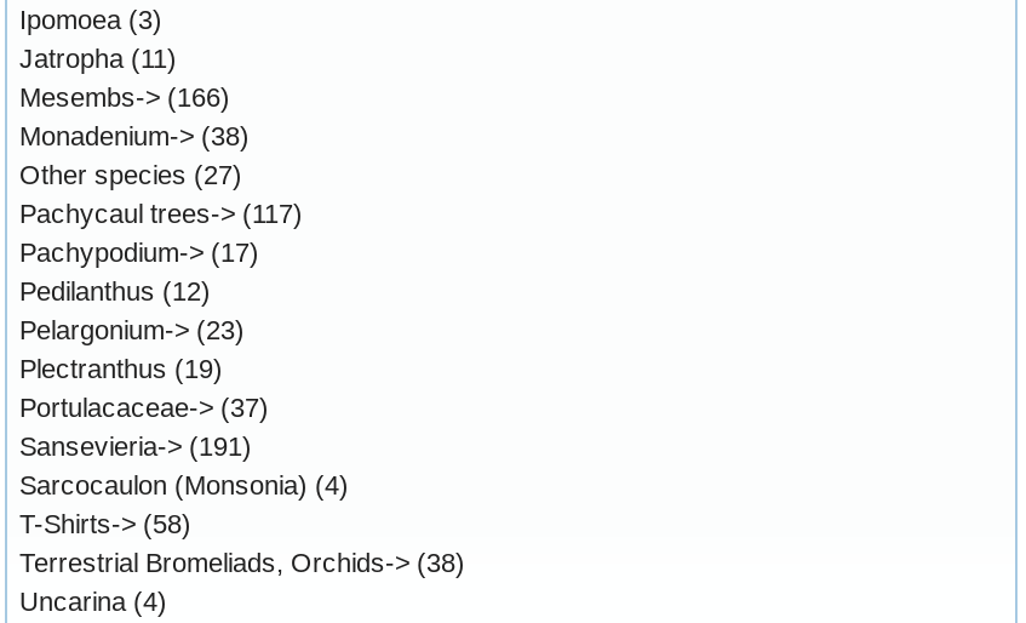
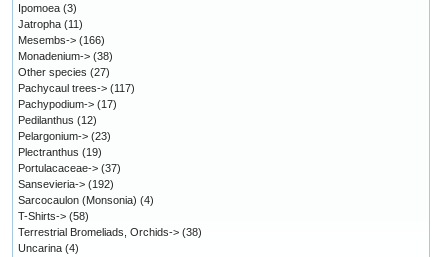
[19,432,252,461] Sansevieria-> (191) -> [18,178,114,190] Sansevieria-> (192)

